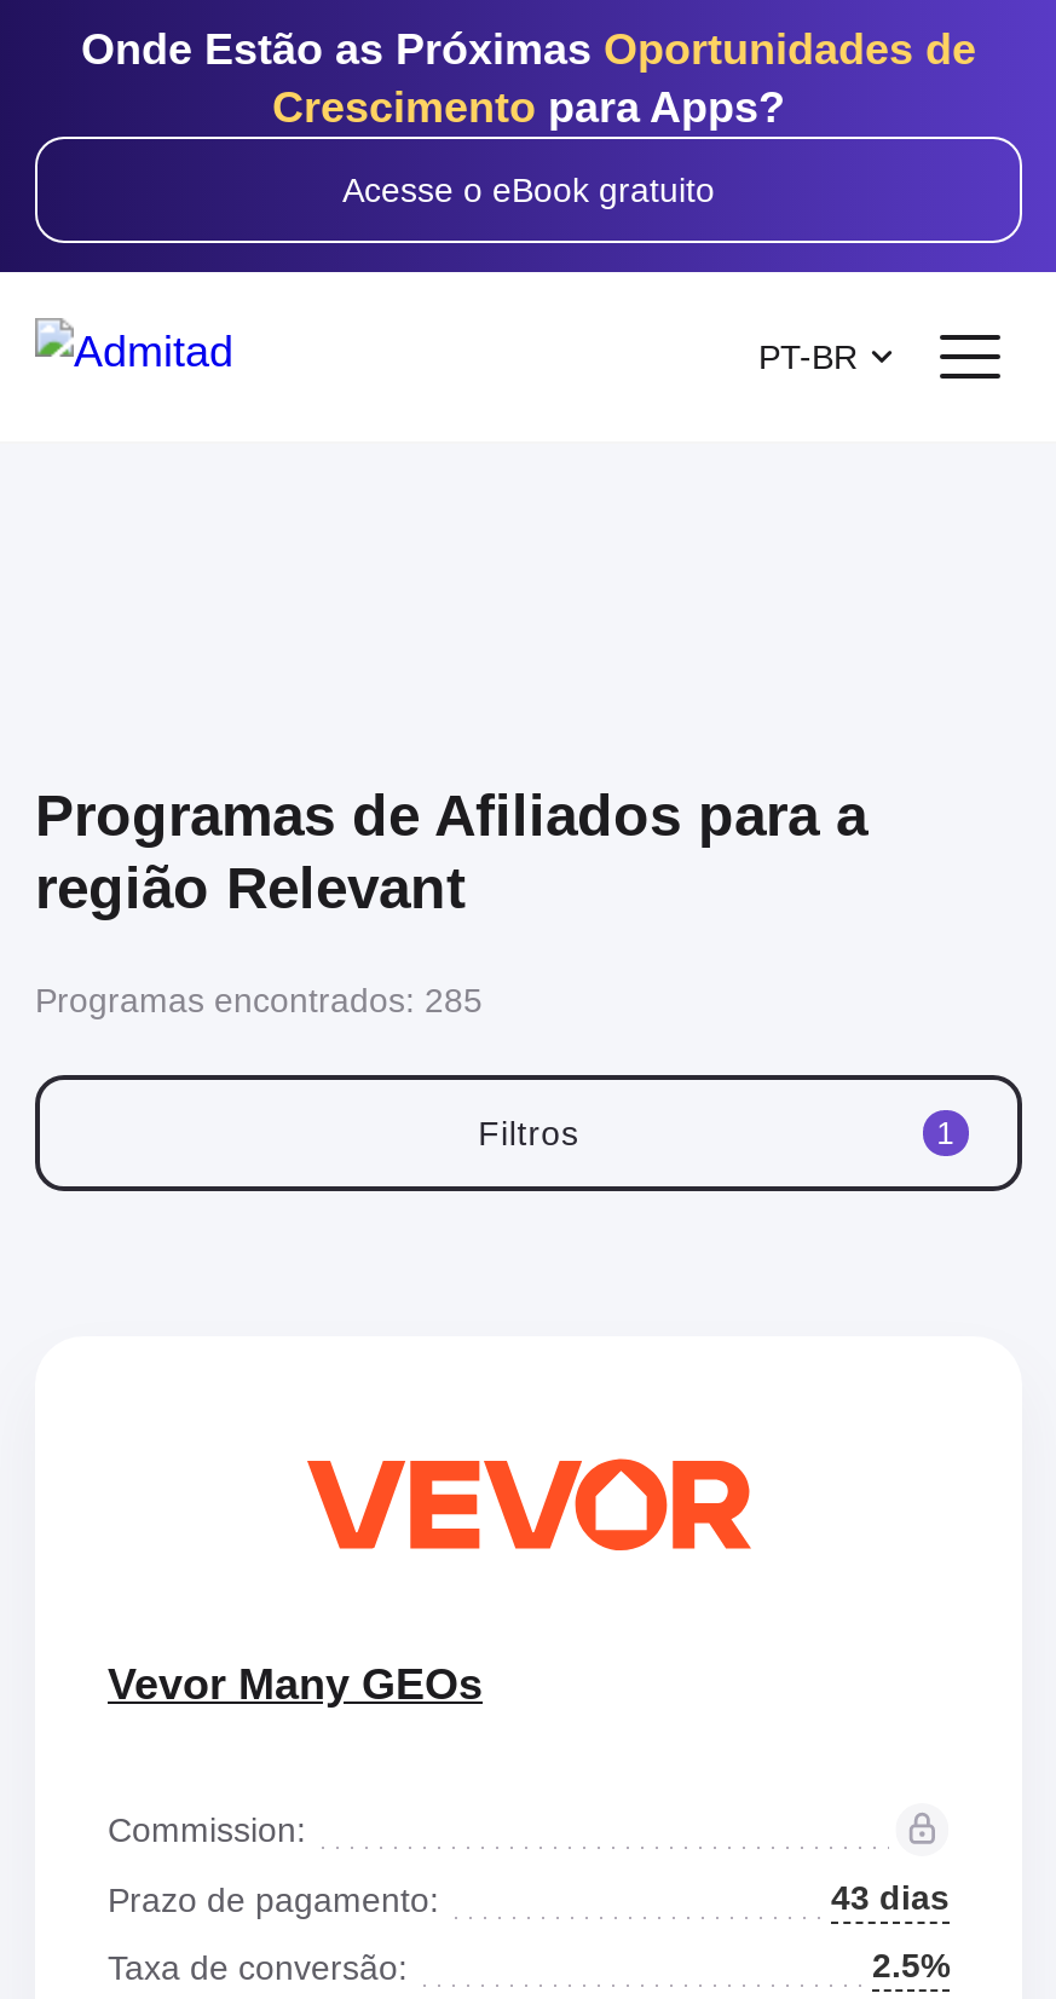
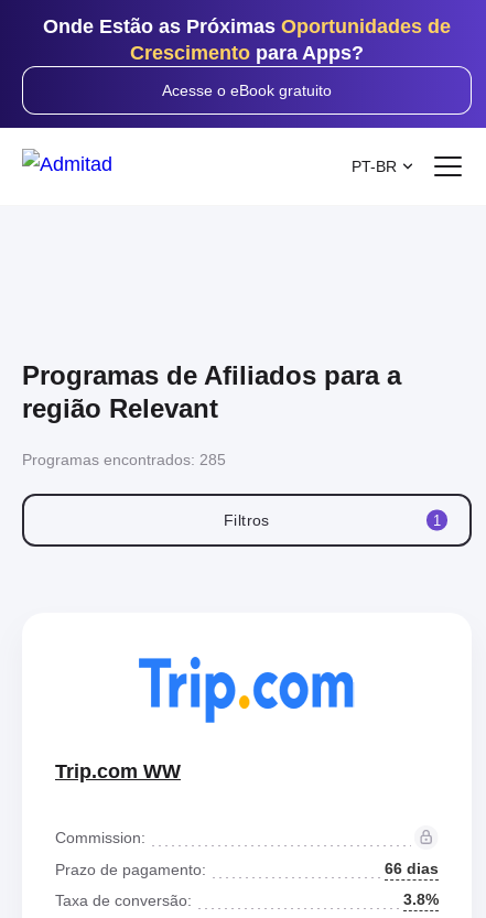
[108,1433,763,1709] [image] | Vevor Many GEOs -> [55,656,355,782] [image] | Trip.com WW
[831,1878,950,1917] 43 dias -> [385,860,439,877] 66 dias
[872,1946,950,1984] 2.5% -> [403,890,439,908] 3.8%

